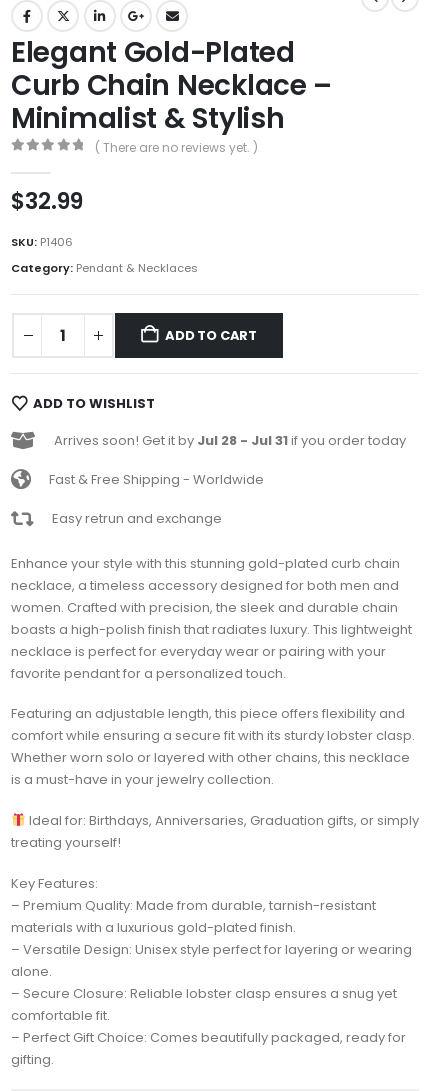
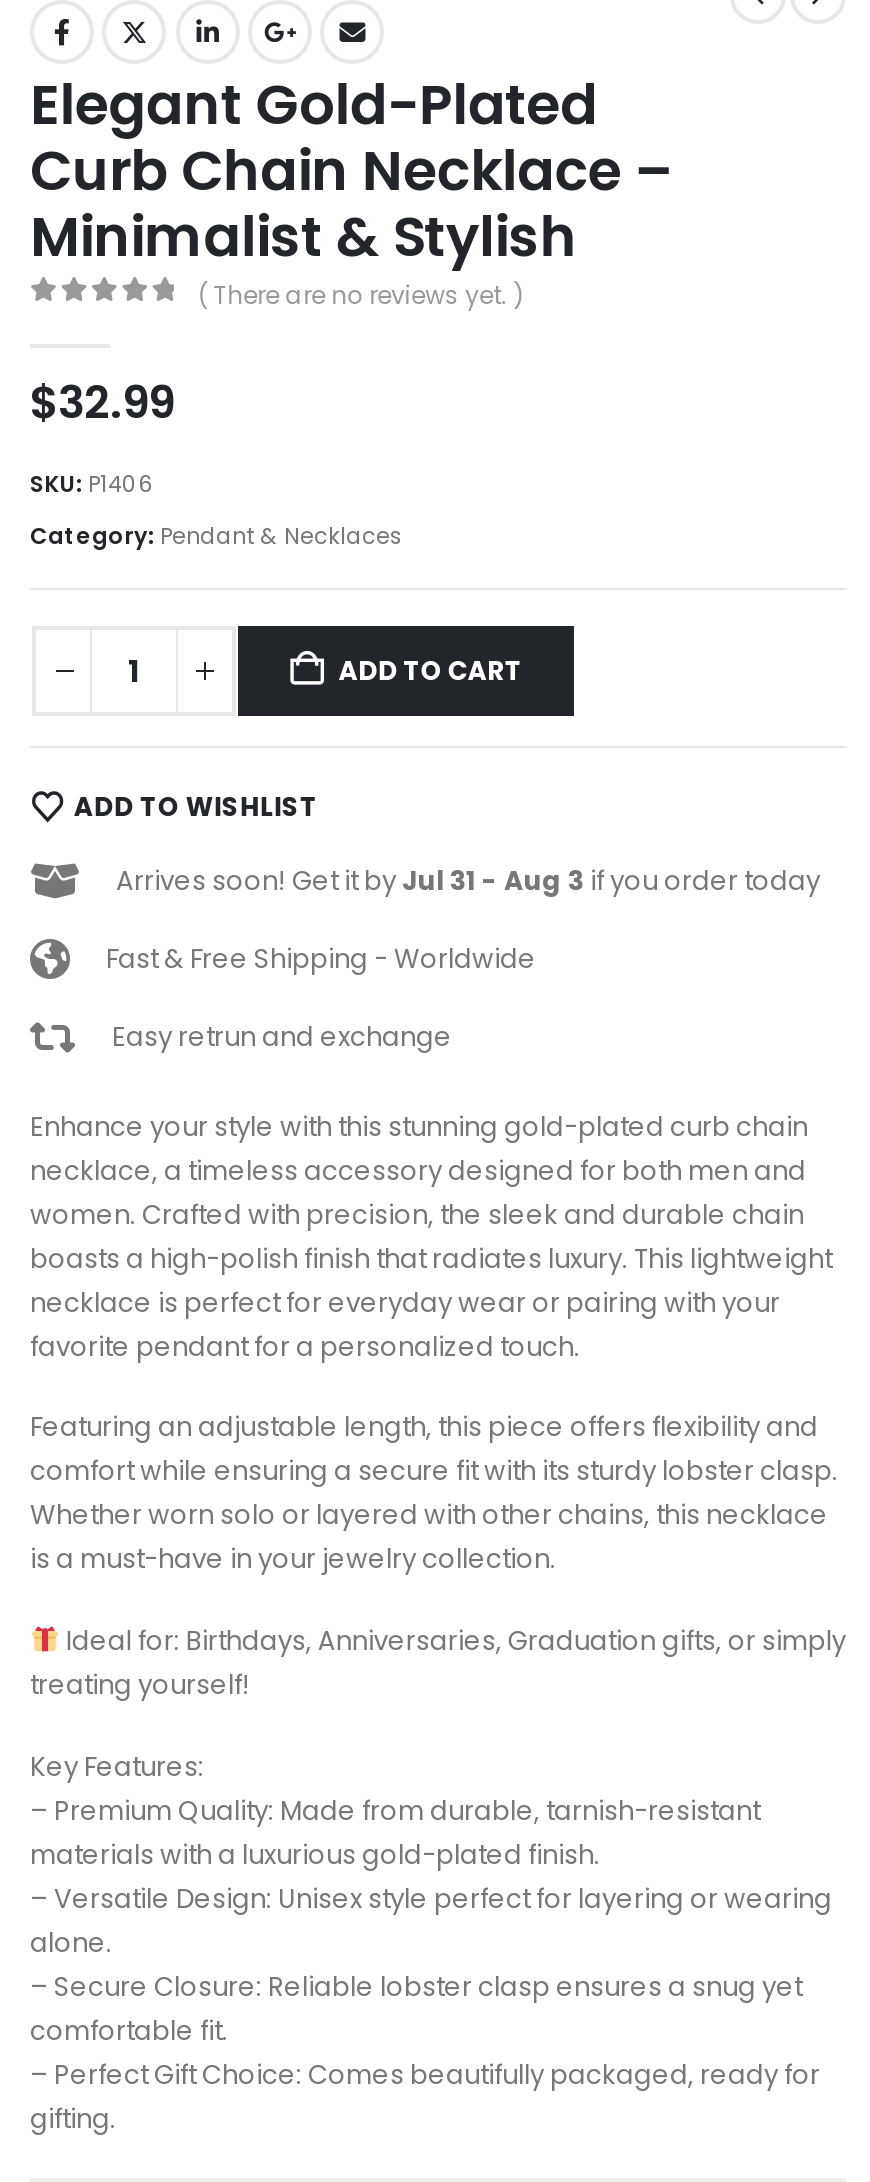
[54,431,406,450] Arrives soon! Get it by Jul 28 - Jul 31 if you order today -> [116,862,820,900] Arrives soon! Get it by Jul 31 - Aug 3 if you order today

